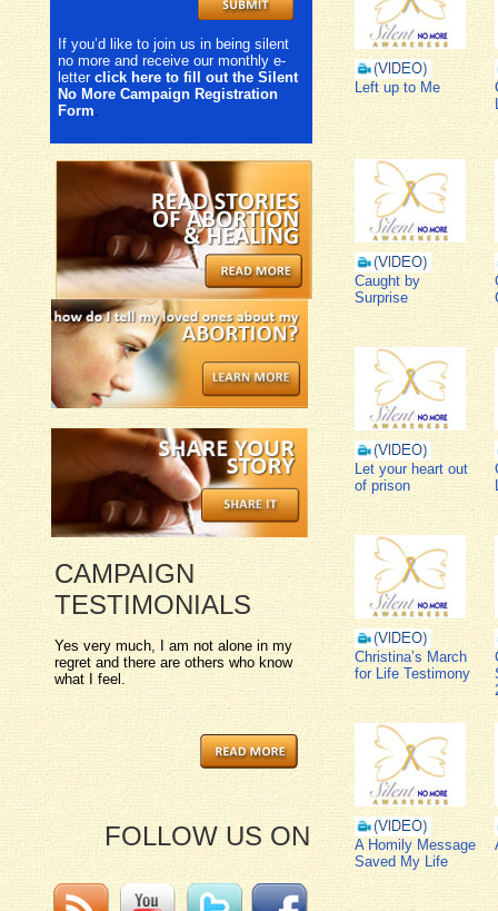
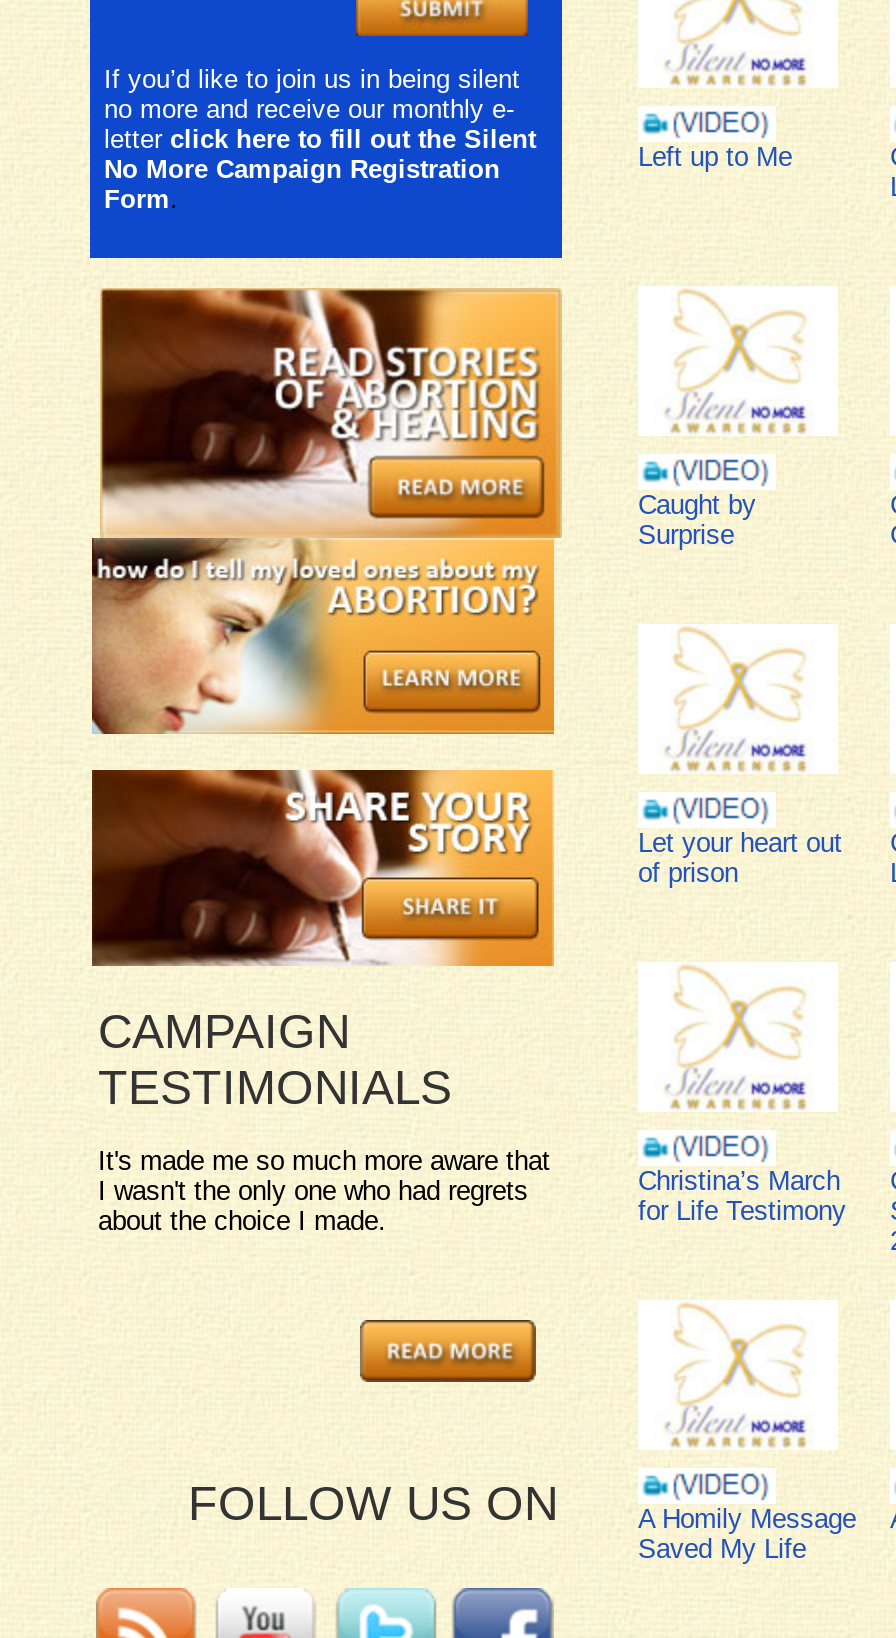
[54,638,292,688] Yes very much, I am not alone in my | regret and there are others who know | what I feel. -> [98,1147,550,1237] It's made me so much more aware that | I wasn't the only one who had regrets | about the choice I made.

